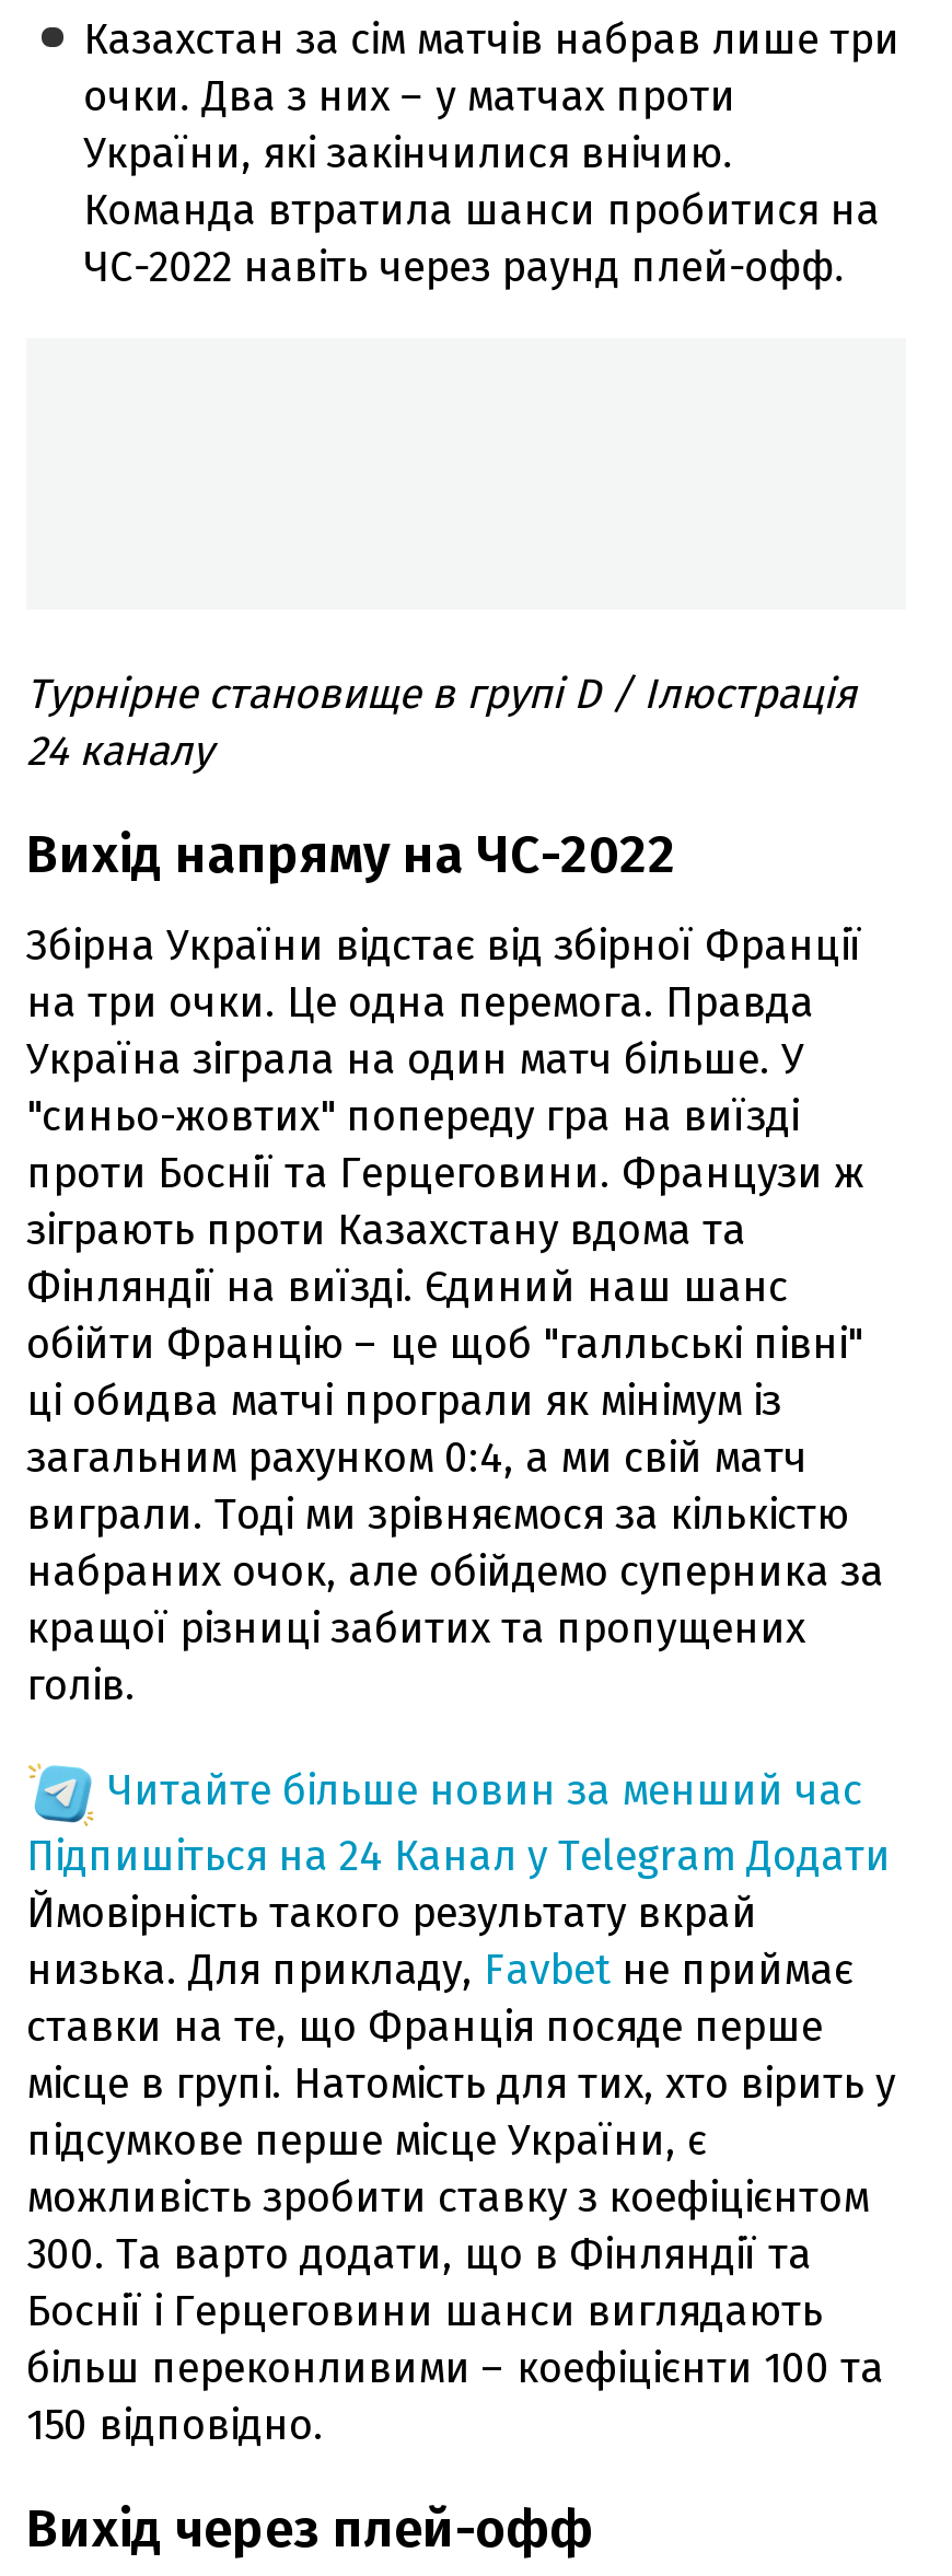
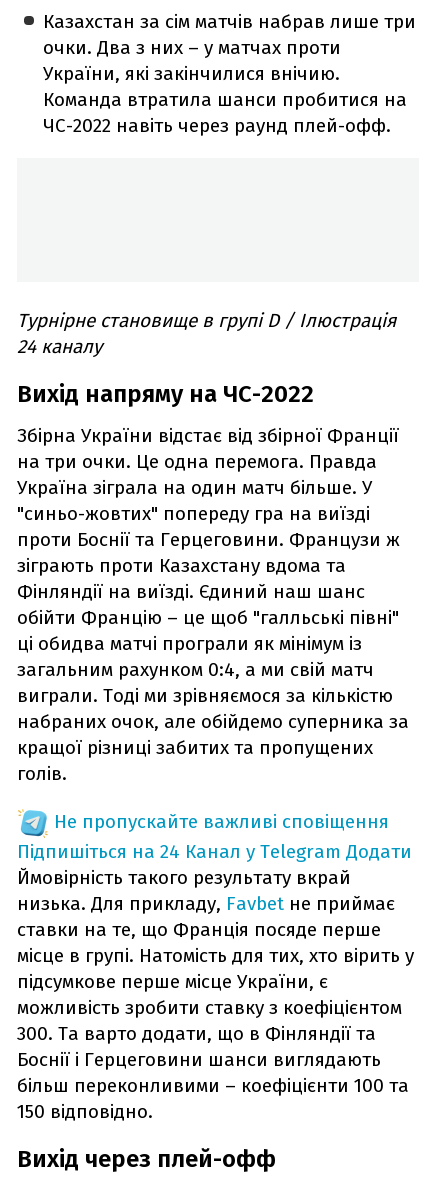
[107,1766,862,1817] Читайте більше новин за менший час -> [54,810,389,833] Не пропускайте важливі сповіщення

